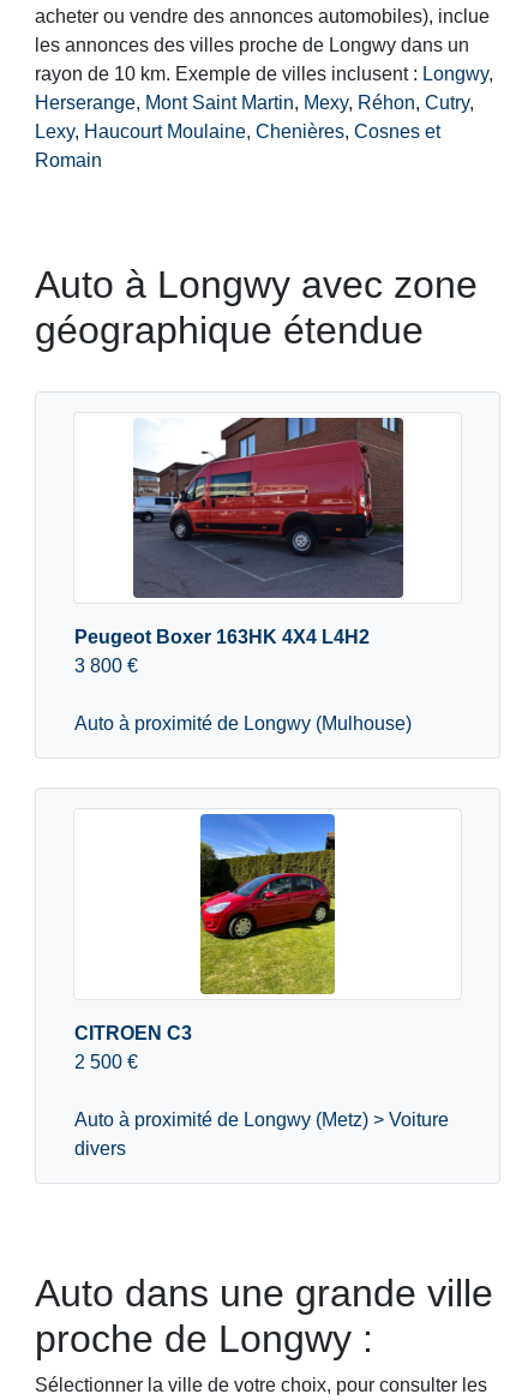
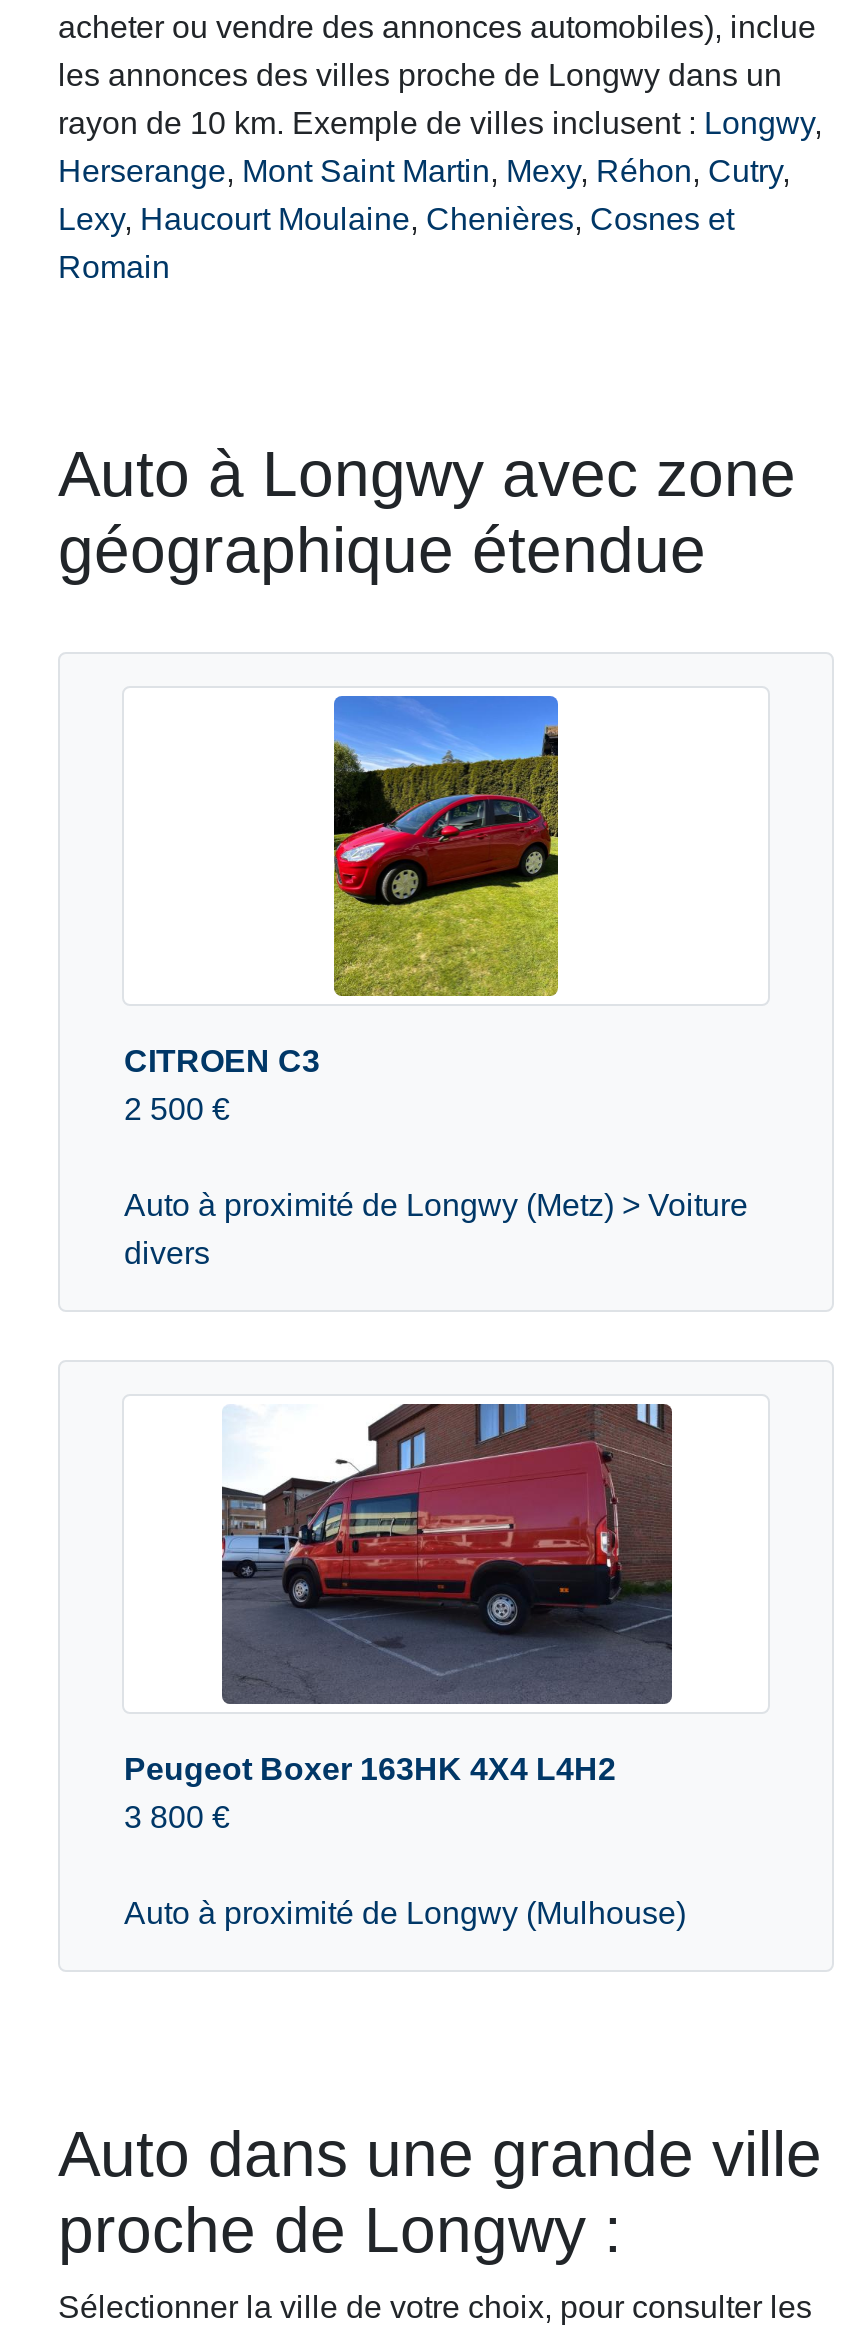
moved [74,417,412,734] -> [124,1402,686,1930]: [image] | Peugeot Boxer 163HK 4X4 L4H2 | 3 800 € | Auto à proximité de Longwy (Mulhouse)
moved [74,814,449,1159] -> [124,696,748,1270]: [image] | CITROEN C3 | 2 500 € | Auto à proximité de Longwy (Metz) > Voiture | divers

